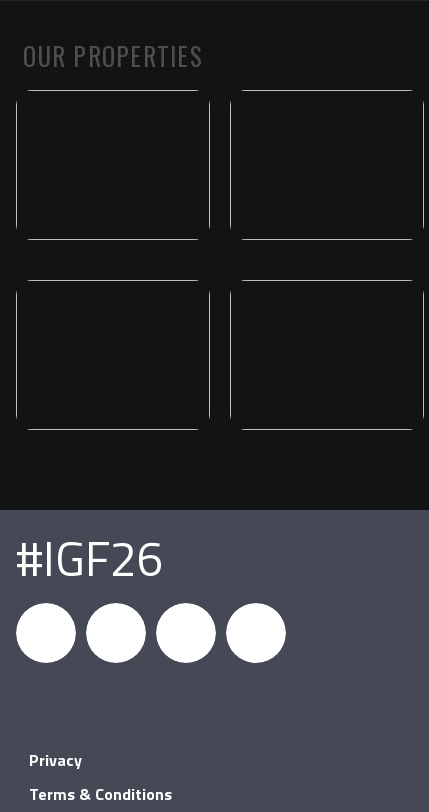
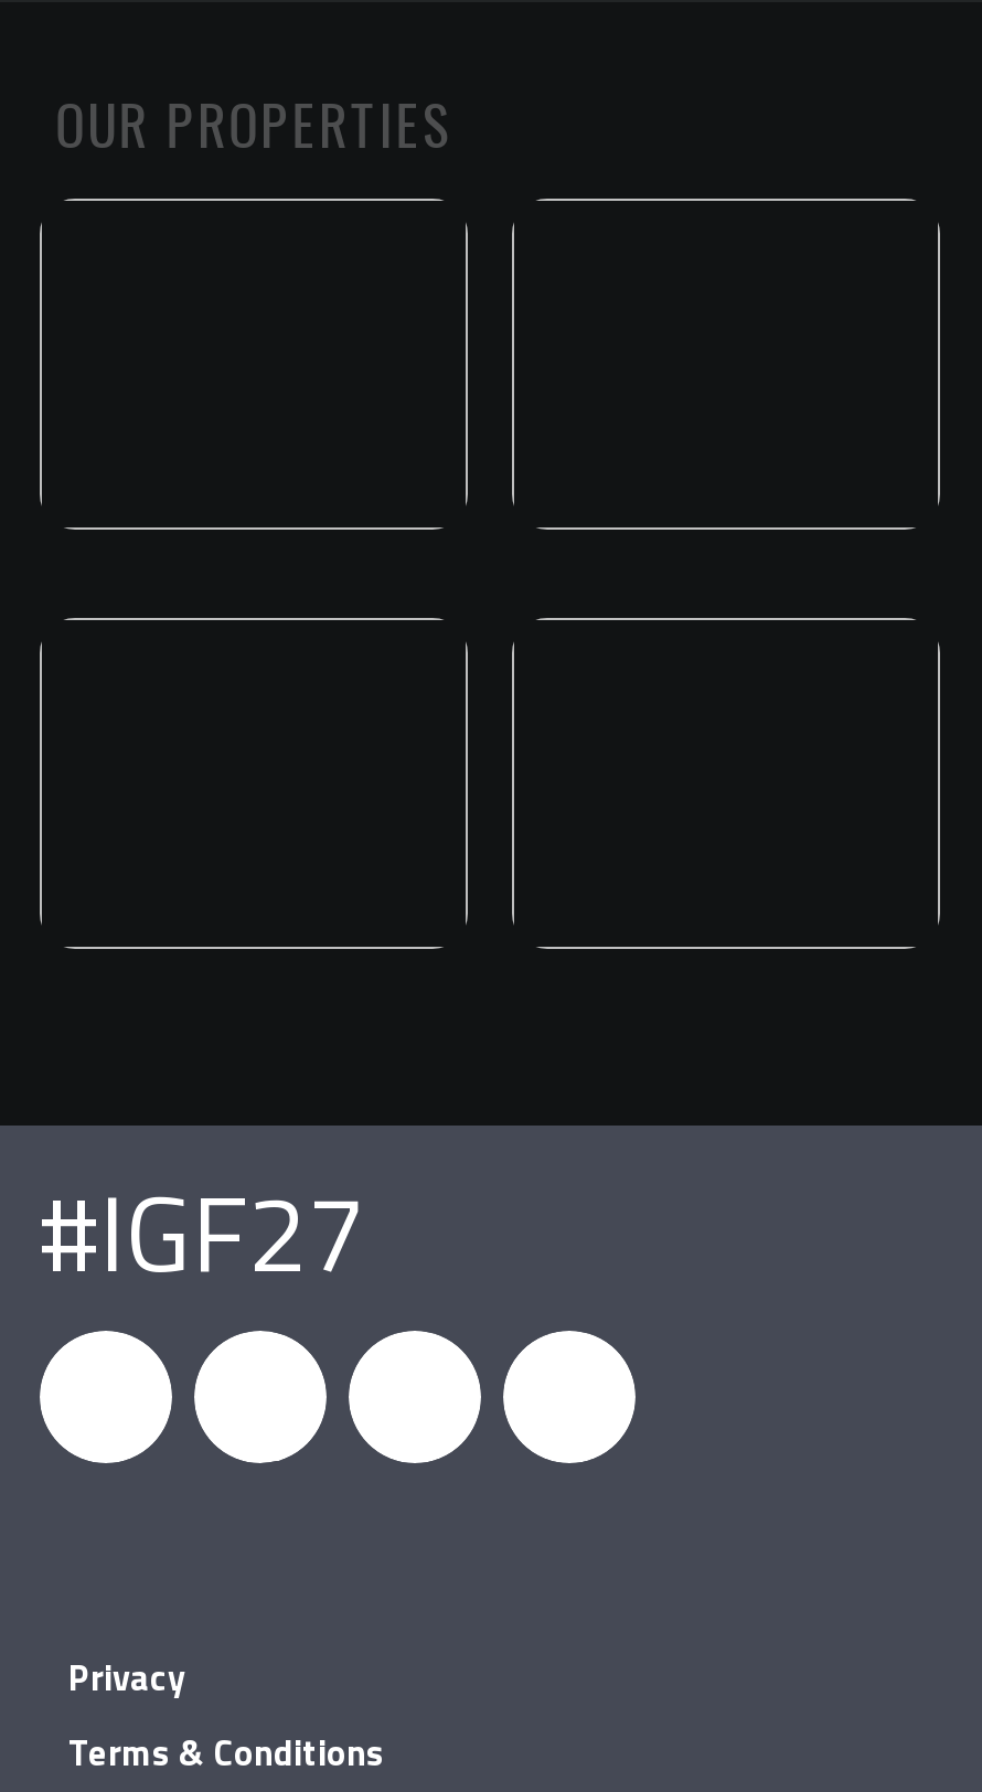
[16,522,164,595] #IGF26 -> [40,1152,366,1313] #IGF27

